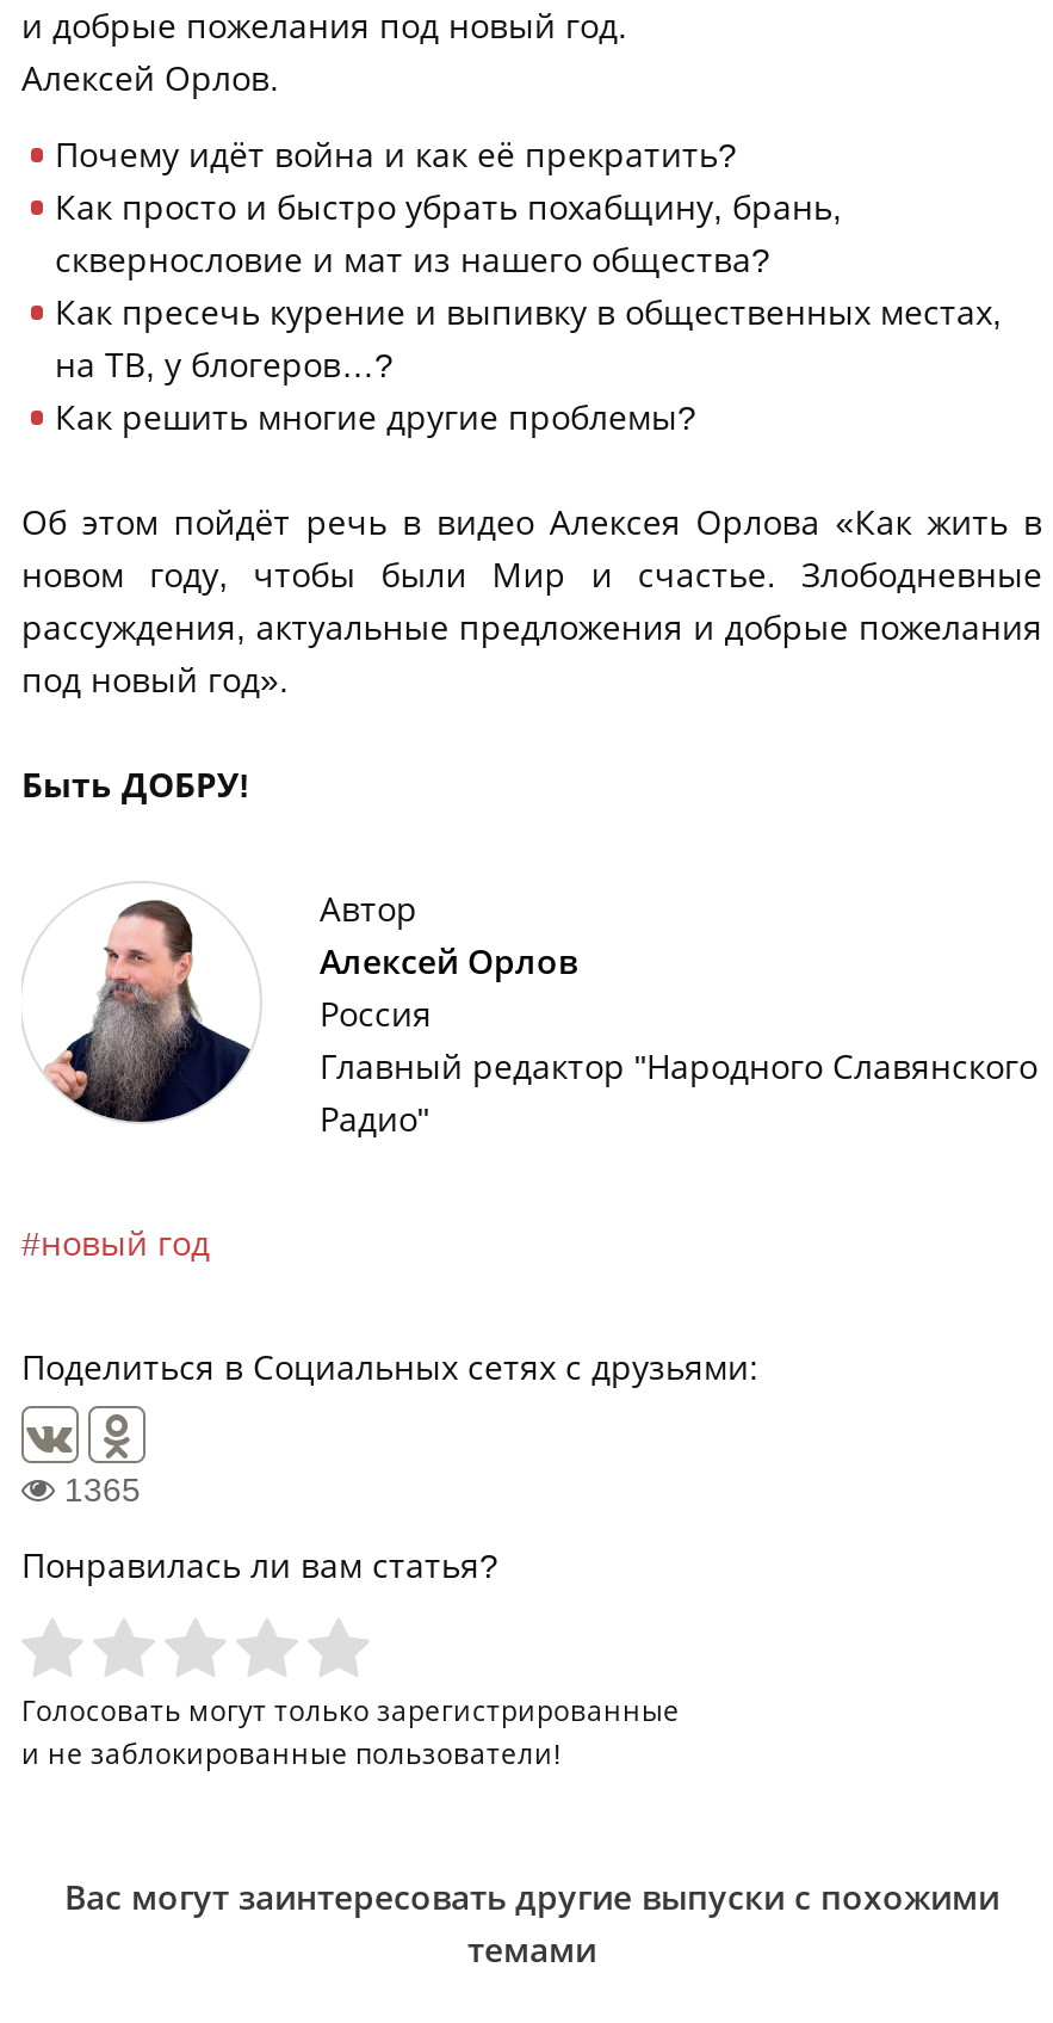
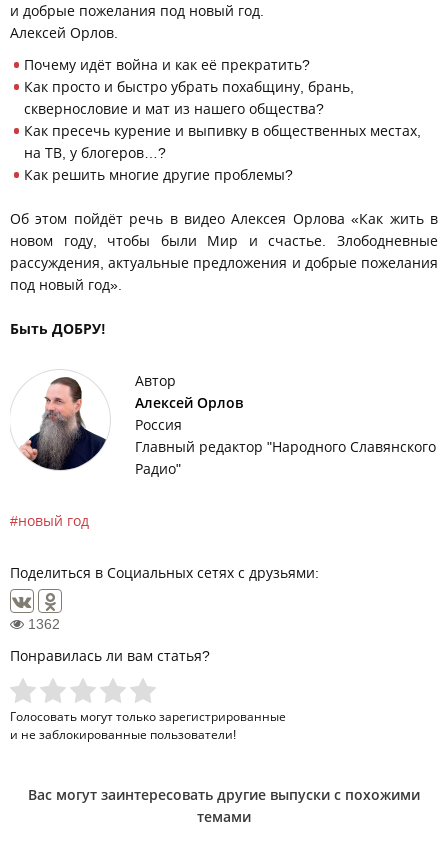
[55,1470,141,1508] 1365 -> [24,616,60,632] 1362

